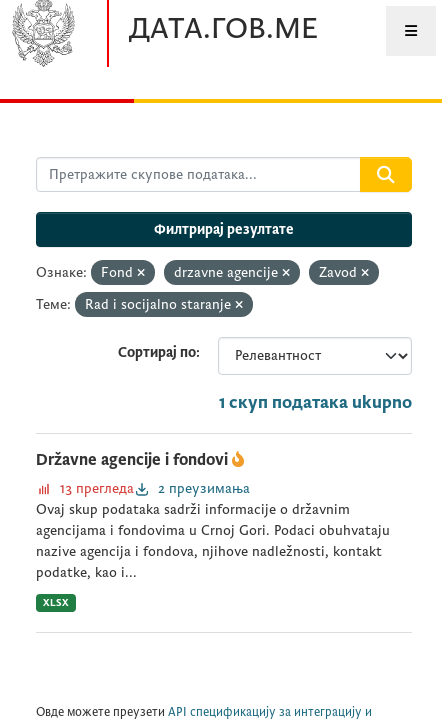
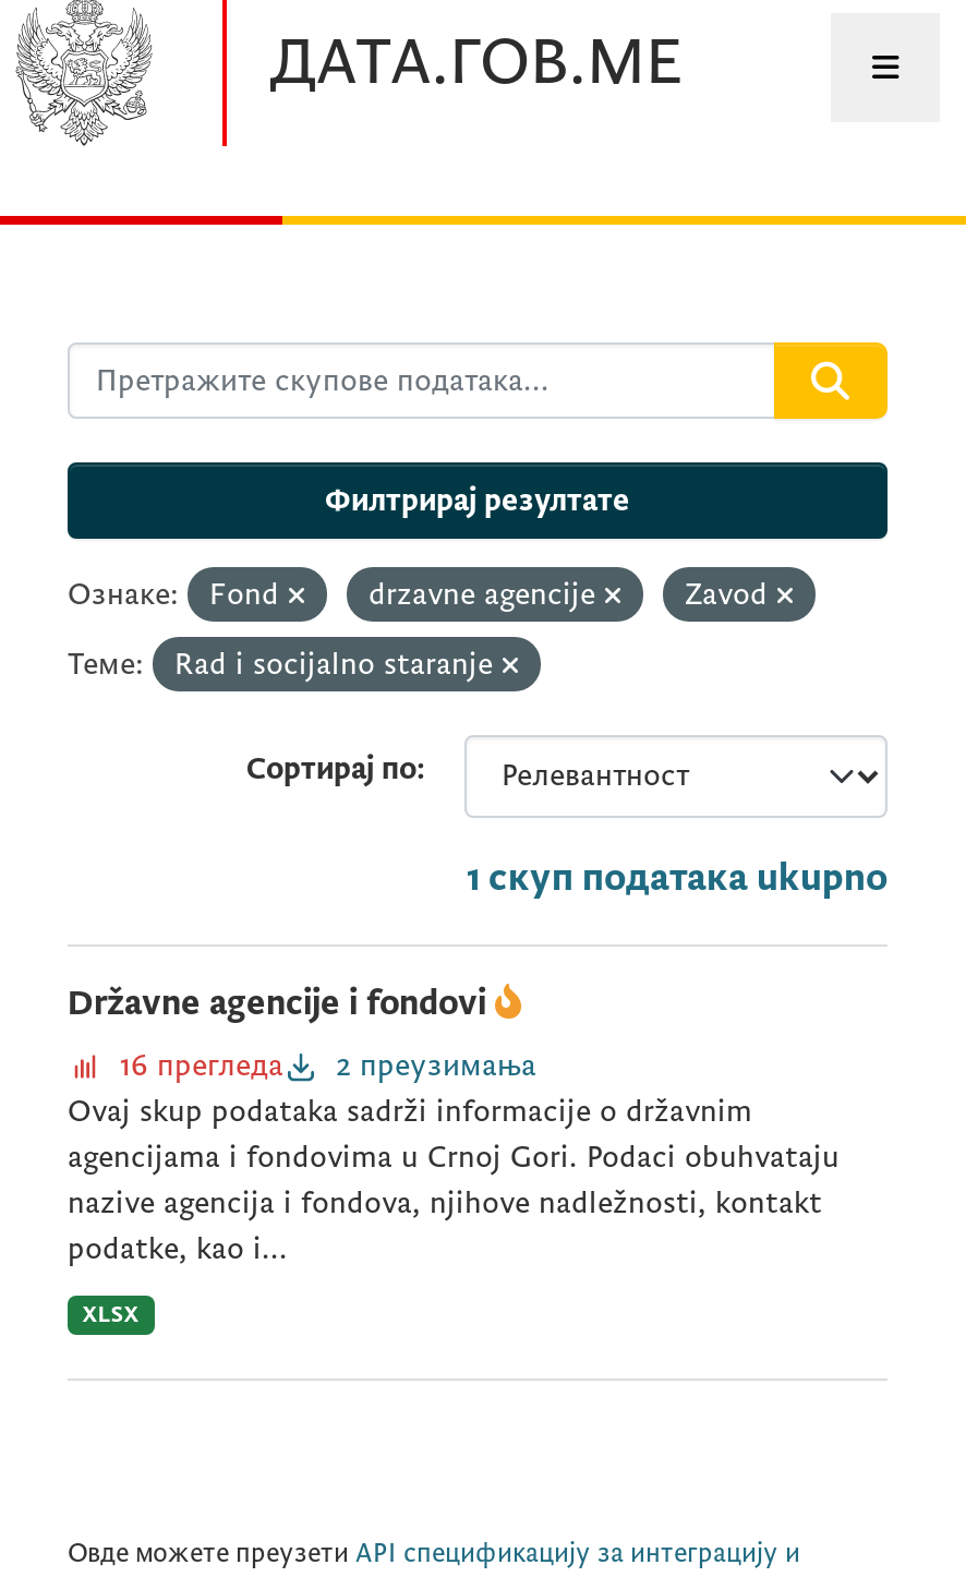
[60,480,250,497] 13 прегледа 2 преузимања -> [120,1047,536,1084] 16 прегледа 2 преузимања

